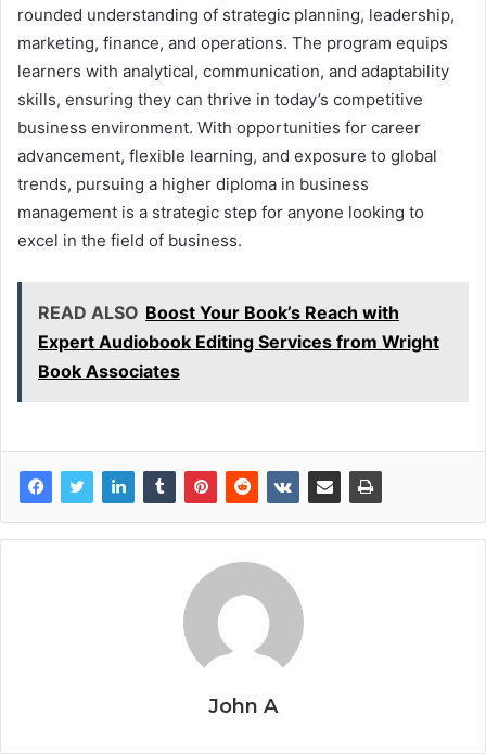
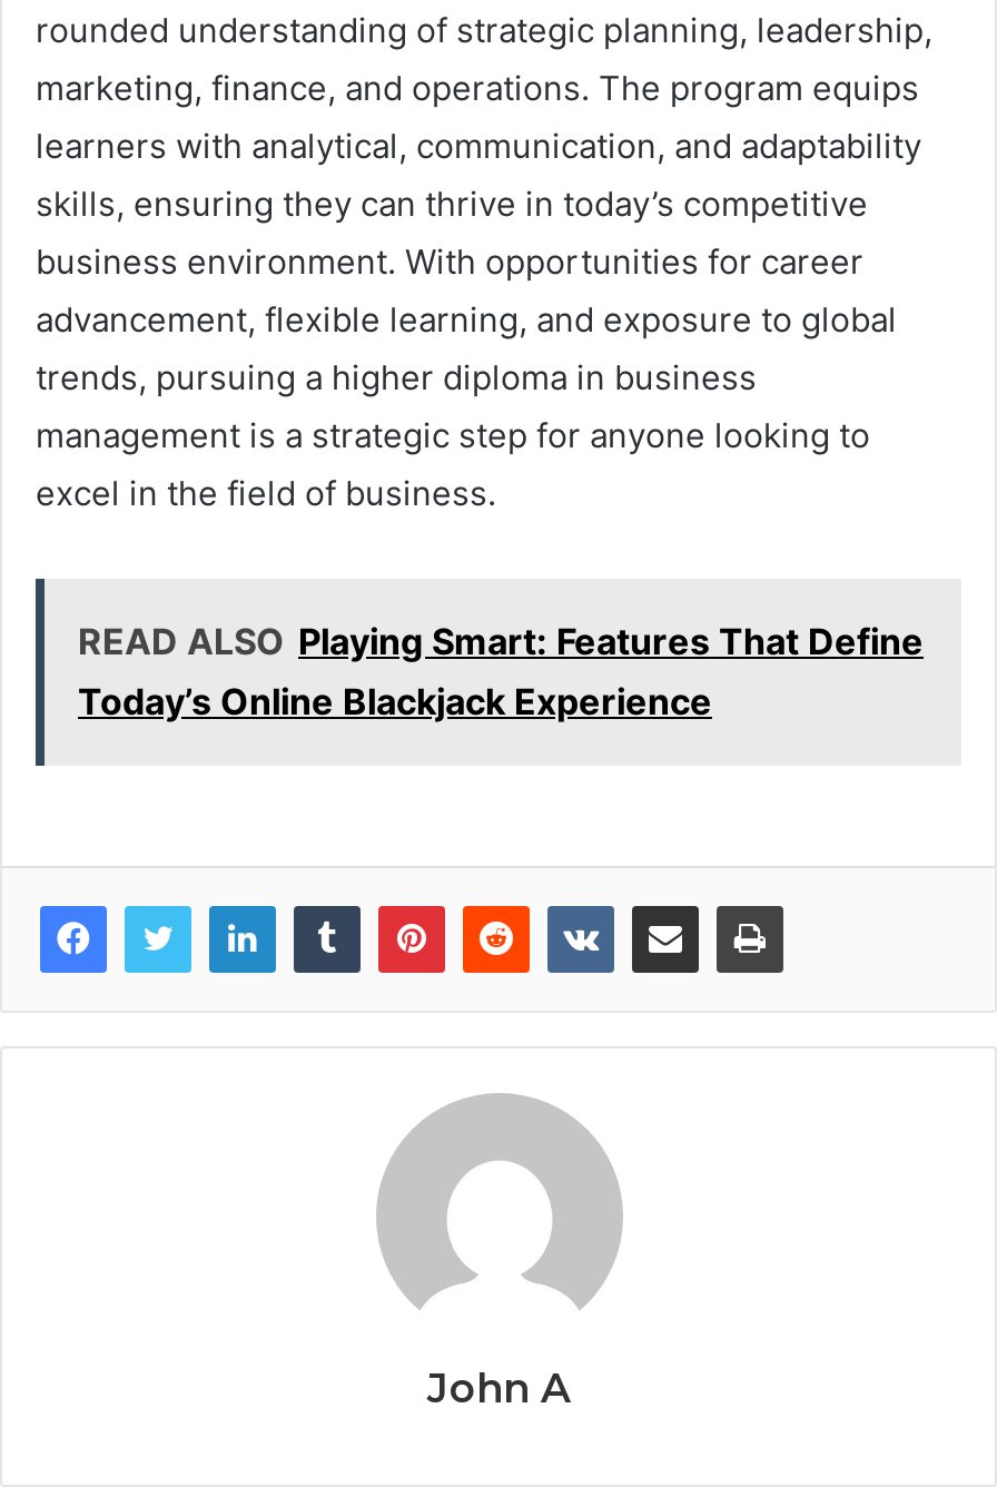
[38,302,439,382] READ ALSO Boost Your Book’s Reach with | Expert Audiobook Editing Services from Wright | Book Associates -> [78,619,924,724] READ ALSO Playing Smart: Features That Define | Today’s Online Blackjack Experience

